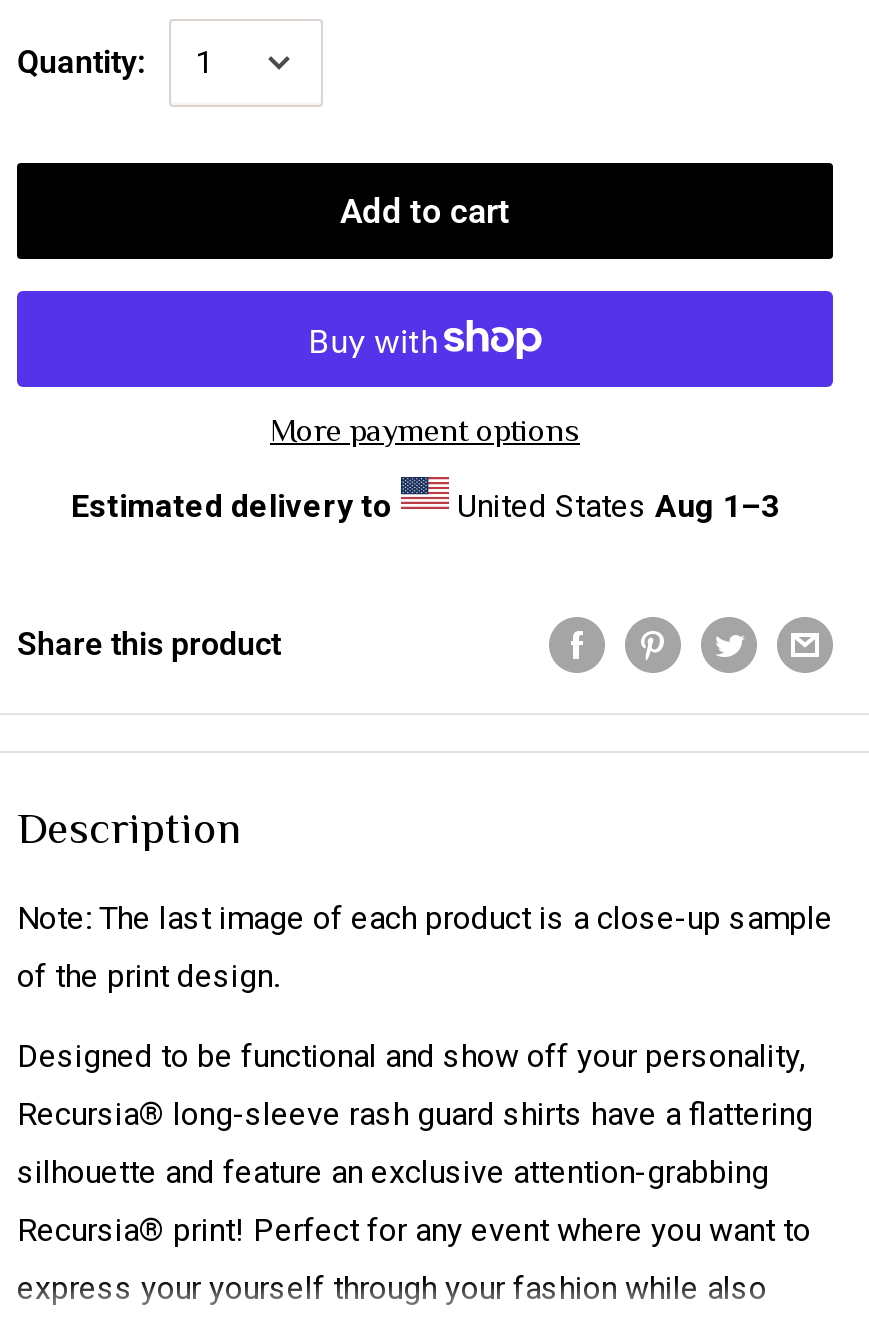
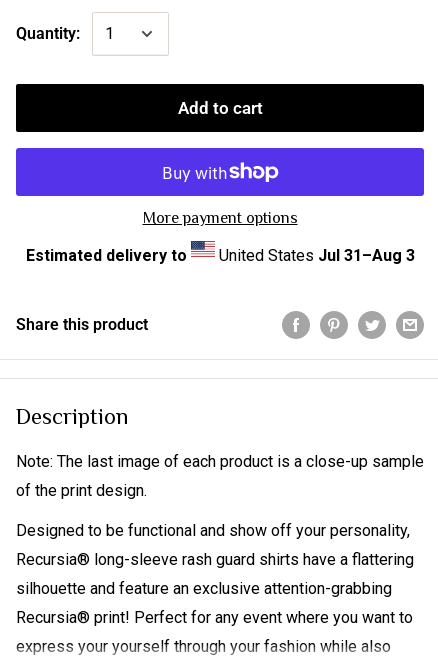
[449,487,779,525] United States Aug 1–3 -> [214,246,414,265] United States Jul 31–Aug 3

